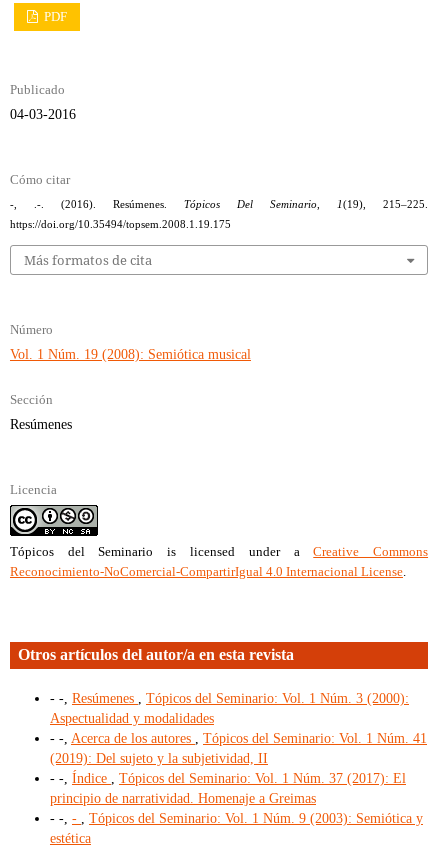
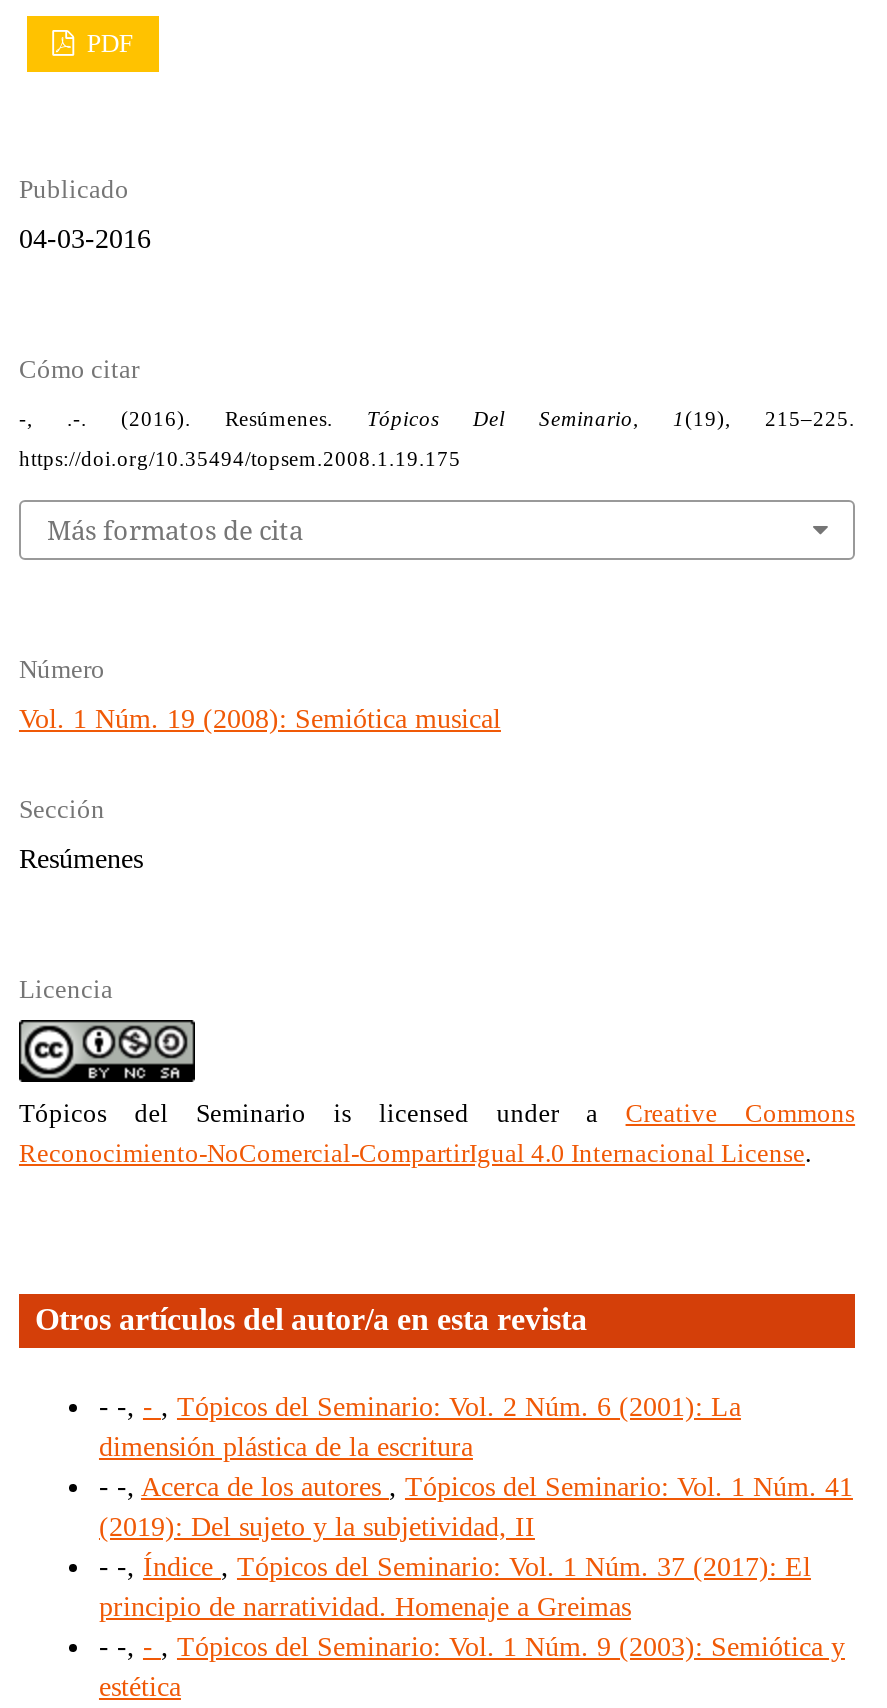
[50,691,409,726] - -, Resúmenes, Tópicos del Seminario: Vol. 1 Núm. 3 (2000): | Aspectualidad y modalidades -> [99,1391,741,1461] - -, -, Tópicos del Seminario: Vol. 2 Núm. 6 (2001): La | dimensión plástica de la escritura

